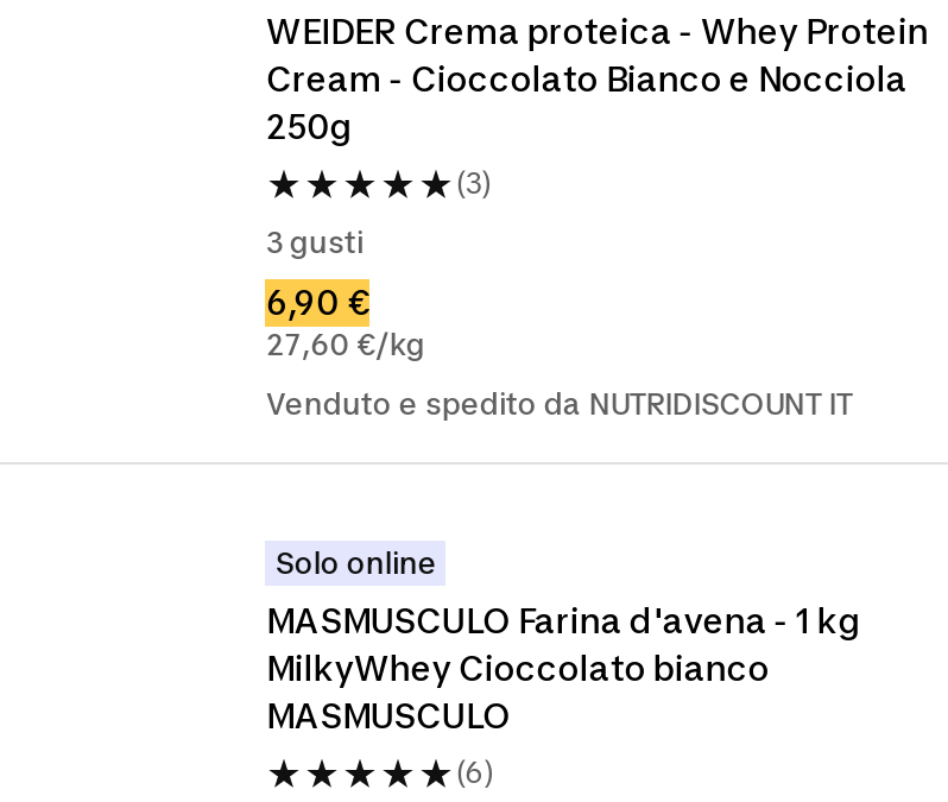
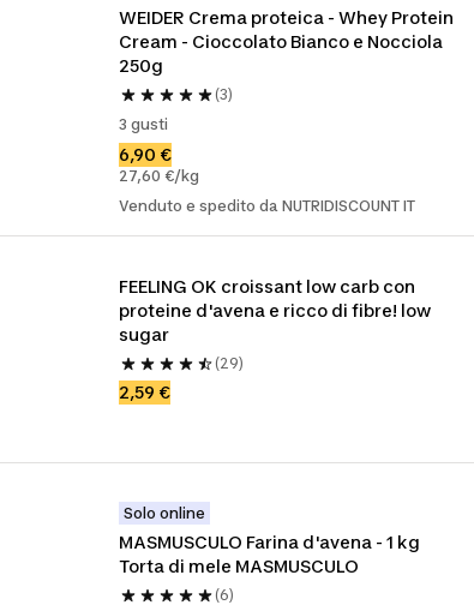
none -> [119,276,431,402] FEELING OK croissant low carb con | proteine d'avena e ricco di fibre! low | sugar | (29) | 2,59 €
moved [266,545,862,640] -> [119,504,420,552]: Solo online | MASMUSCULO Farina d'avena - 1 kg
[266,648,769,735] MilkyWhey Cioccolato bianco | MASMUSCULO -> [119,556,359,576] Torta di mele MASMUSCULO

